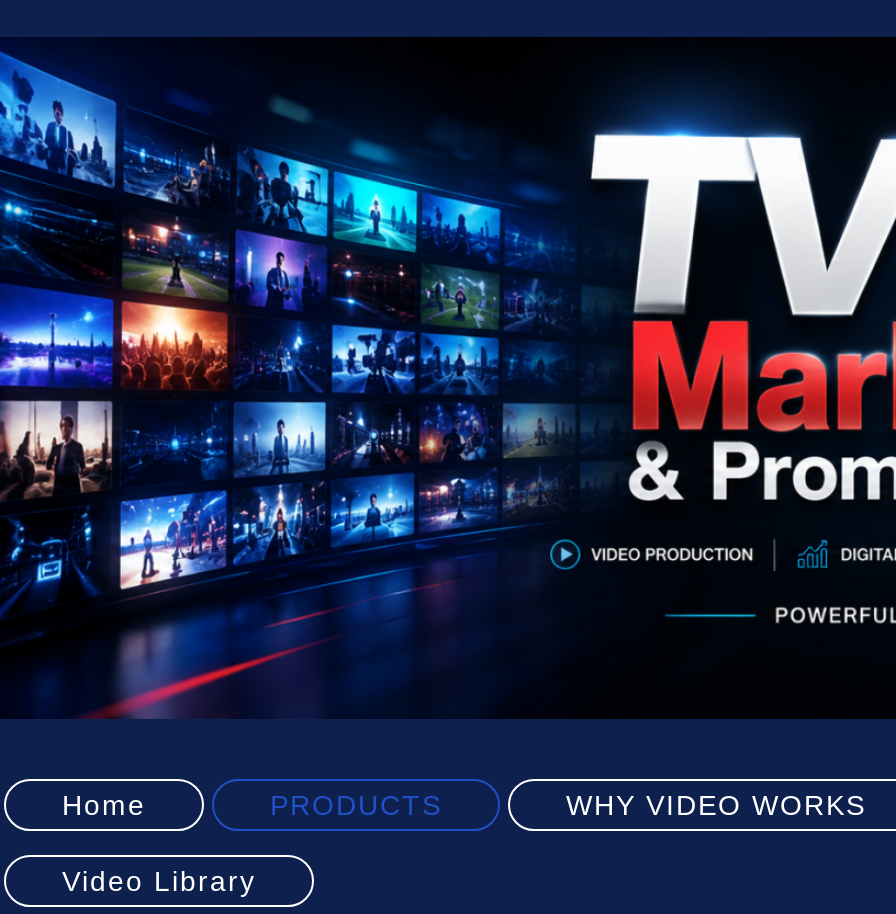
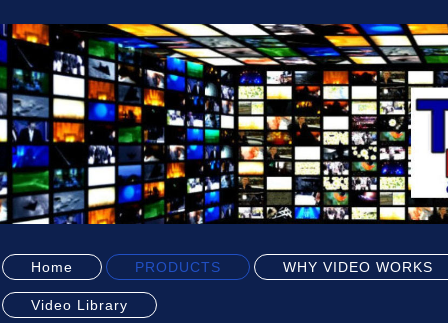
[6,37,890,719] [image] -> [3,23,445,225] [image]

